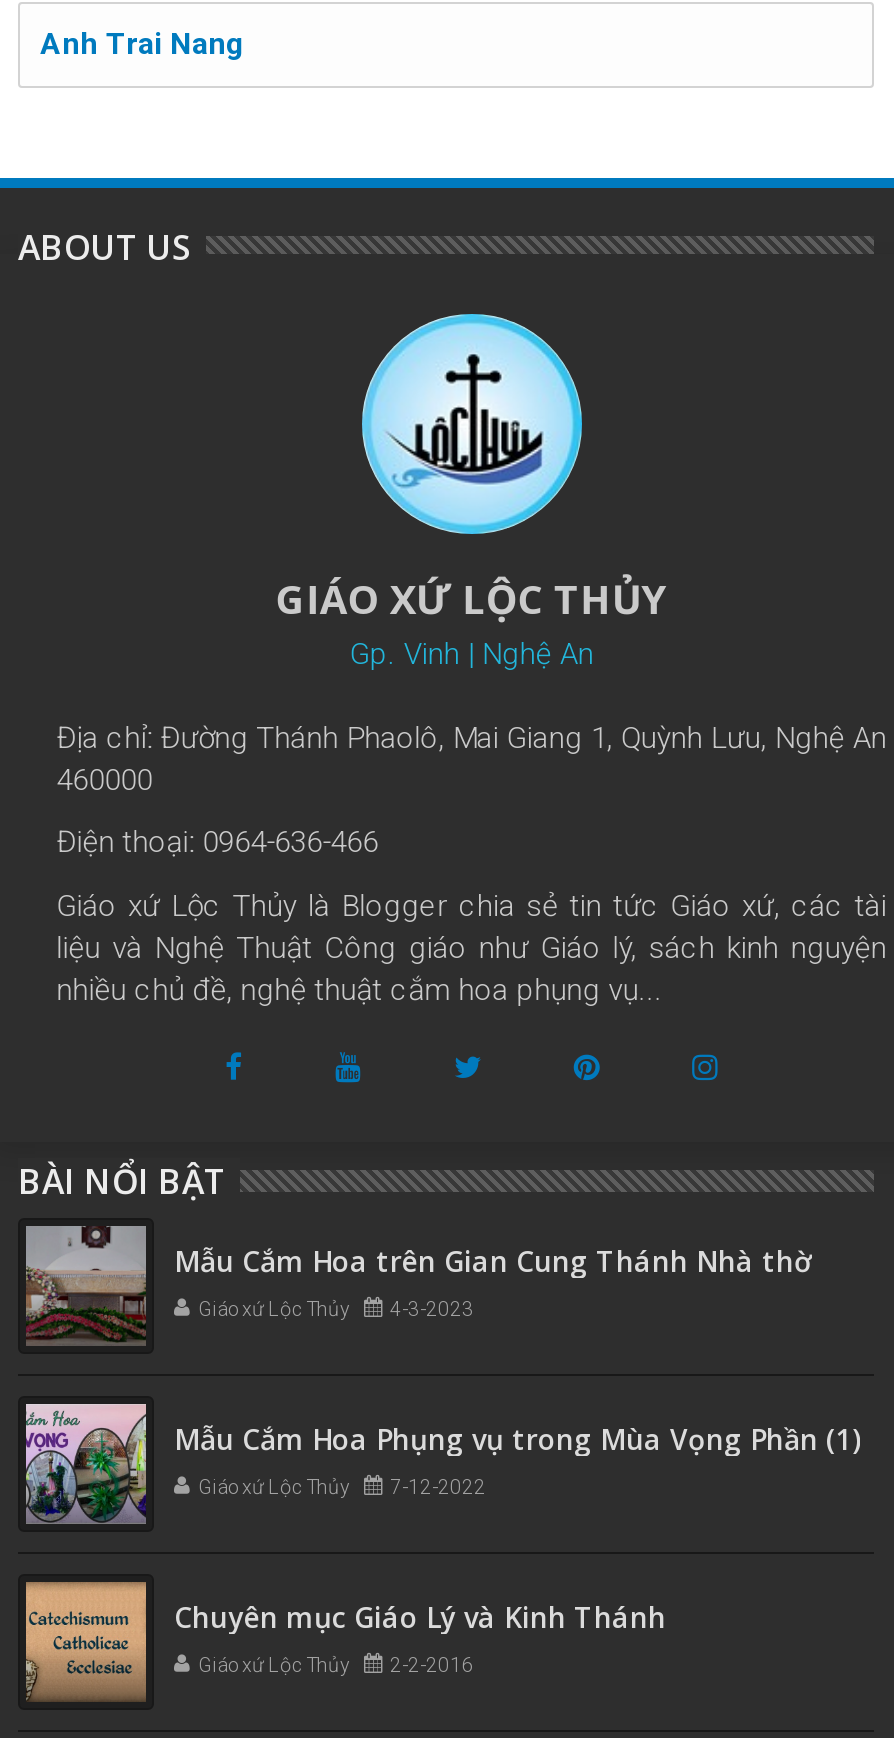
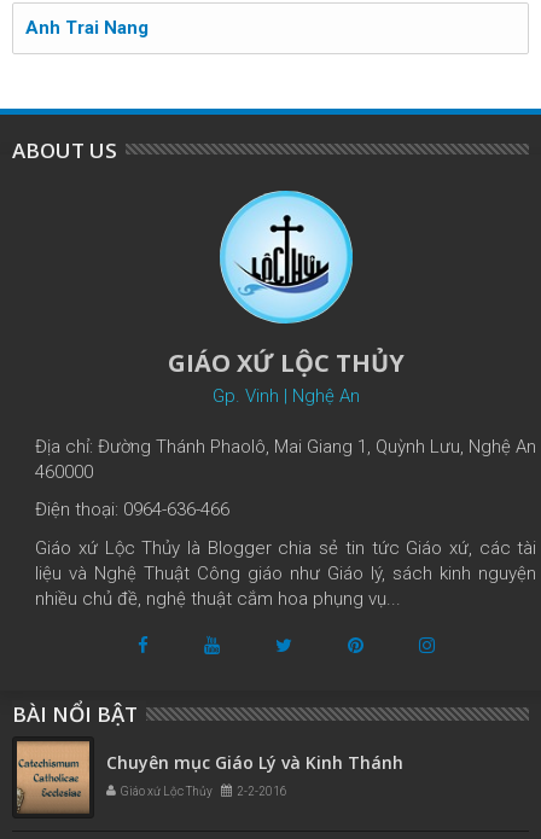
[26,1226,812,1340] [image] | Mẫu Cắm Hoa trên Gian Cung Thánh Nhà thờ | Giáo xứ Lộc Thủy | 4-3-2023 -> none
[24,1402,860,1524] [image] | Mẫu Cắm Hoa Phụng vụ trong Mùa Vọng Phần (1) | Giáo xứ Lộc Thủy | 7-12-2022 -> none

